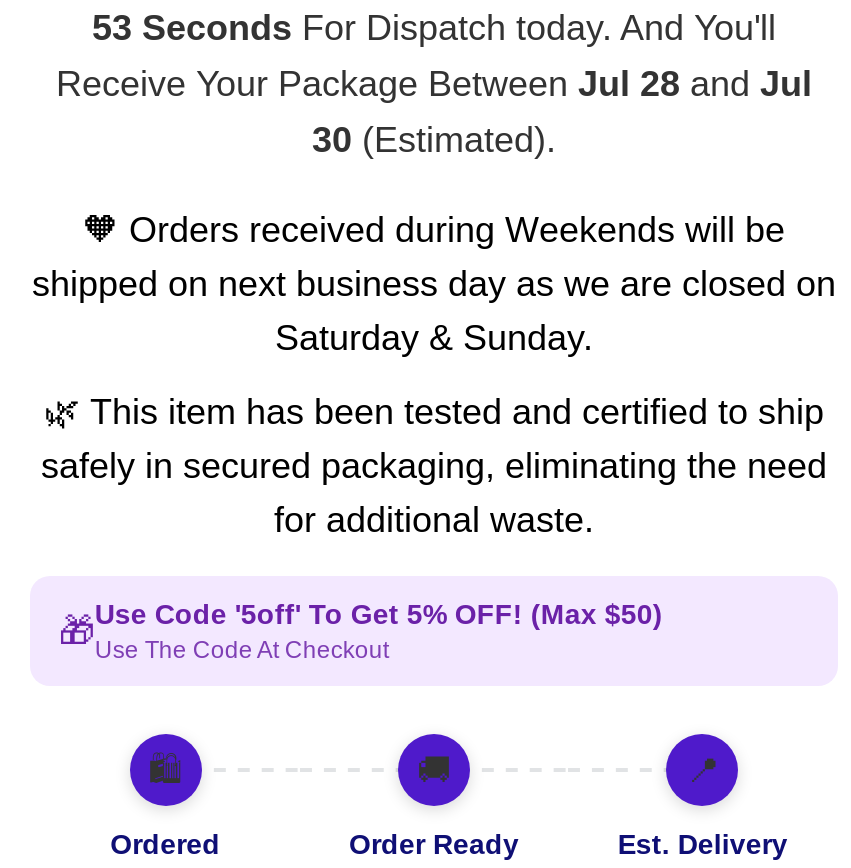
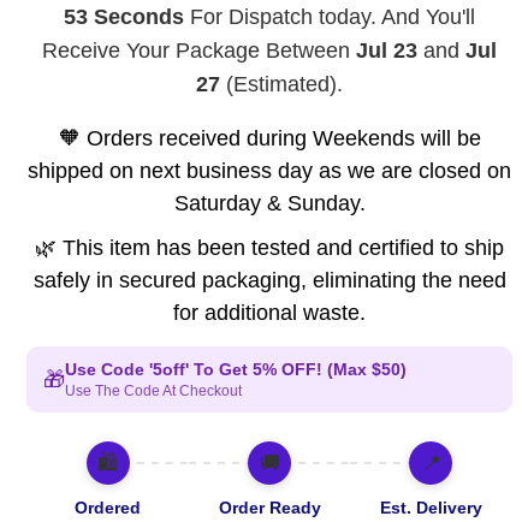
[56,64,812,104] Receive Your Package Between Jul 28 and Jul -> [42,39,497,63] Receive Your Package Between Jul 23 and Jul
[312,120,556,160] 30 (Estimated). -> [196,72,343,96] 27 (Estimated).

